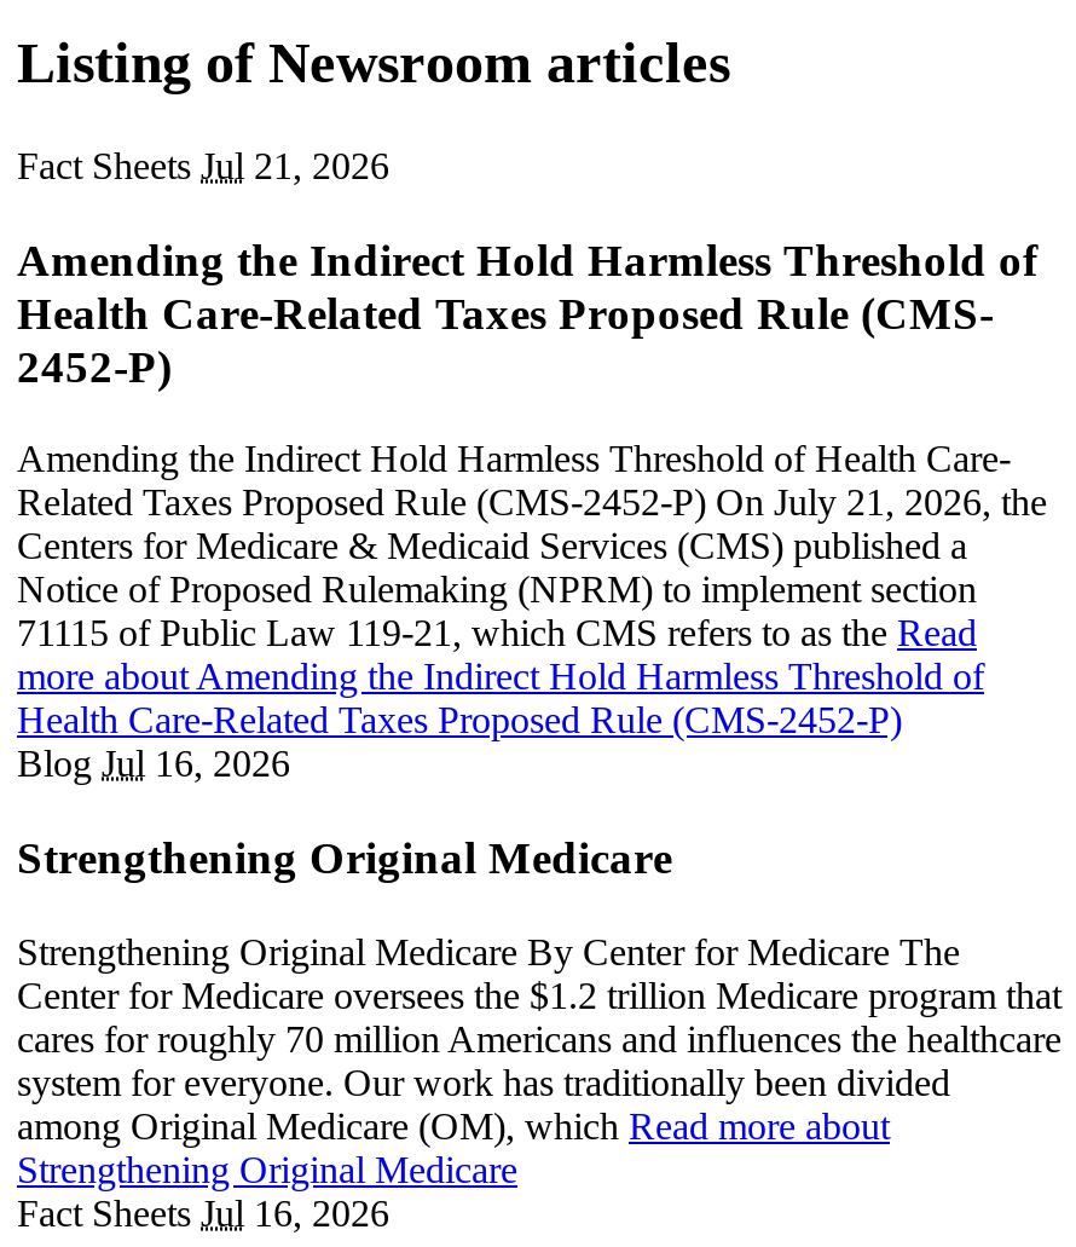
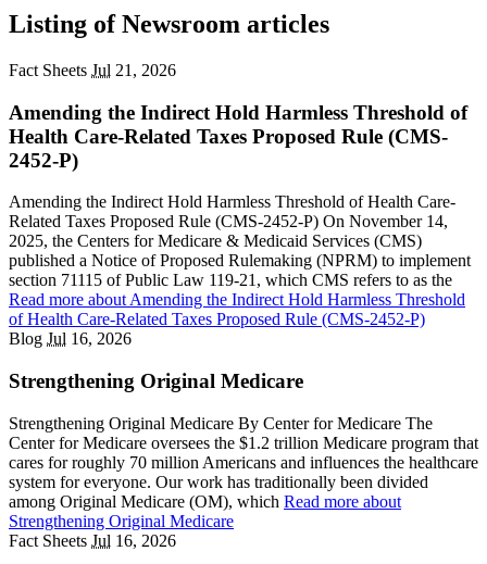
[17,482,1047,741] Related Taxes Proposed Rule (CMS-2452-P) On July 21, 2026, the | Centers for Medicare & Medicaid Services (CMS) published a | Notice of Proposed Rulemaking (NPRM) to implement section | 71115 of Public Law 119-21, which CMS refers to as the Read | more about Amending the Indirect Hold Harmless Threshold of | Health Care-Related Taxes Proposed Rule (CMS-2452-P) -> [9,212,471,329] Related Taxes Proposed Rule (CMS-2452-P) On November 14, | 2025, the Centers for Medicare & Medicaid Services (CMS) | published a Notice of Proposed Rulemaking (NPRM) to implement | section 71115 of Public Law 119-21, which CMS refers to as the | Read more about Amending the Indirect Hold Harmless Threshold | of Health Care-Related Taxes Proposed Rule (CMS-2452-P)

